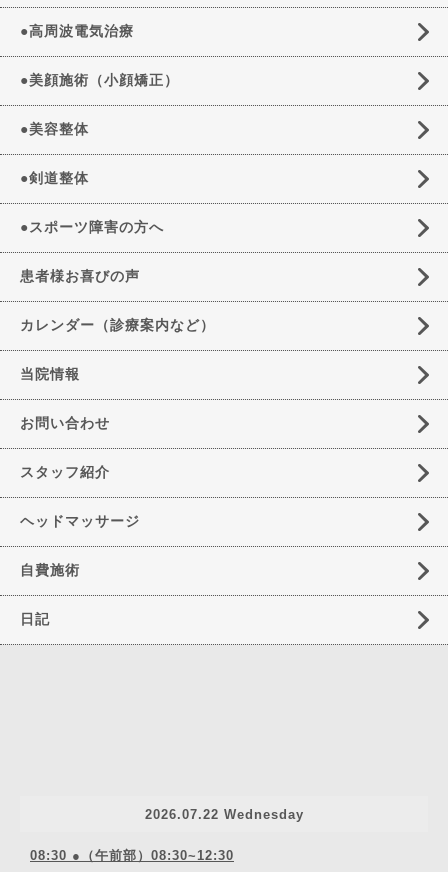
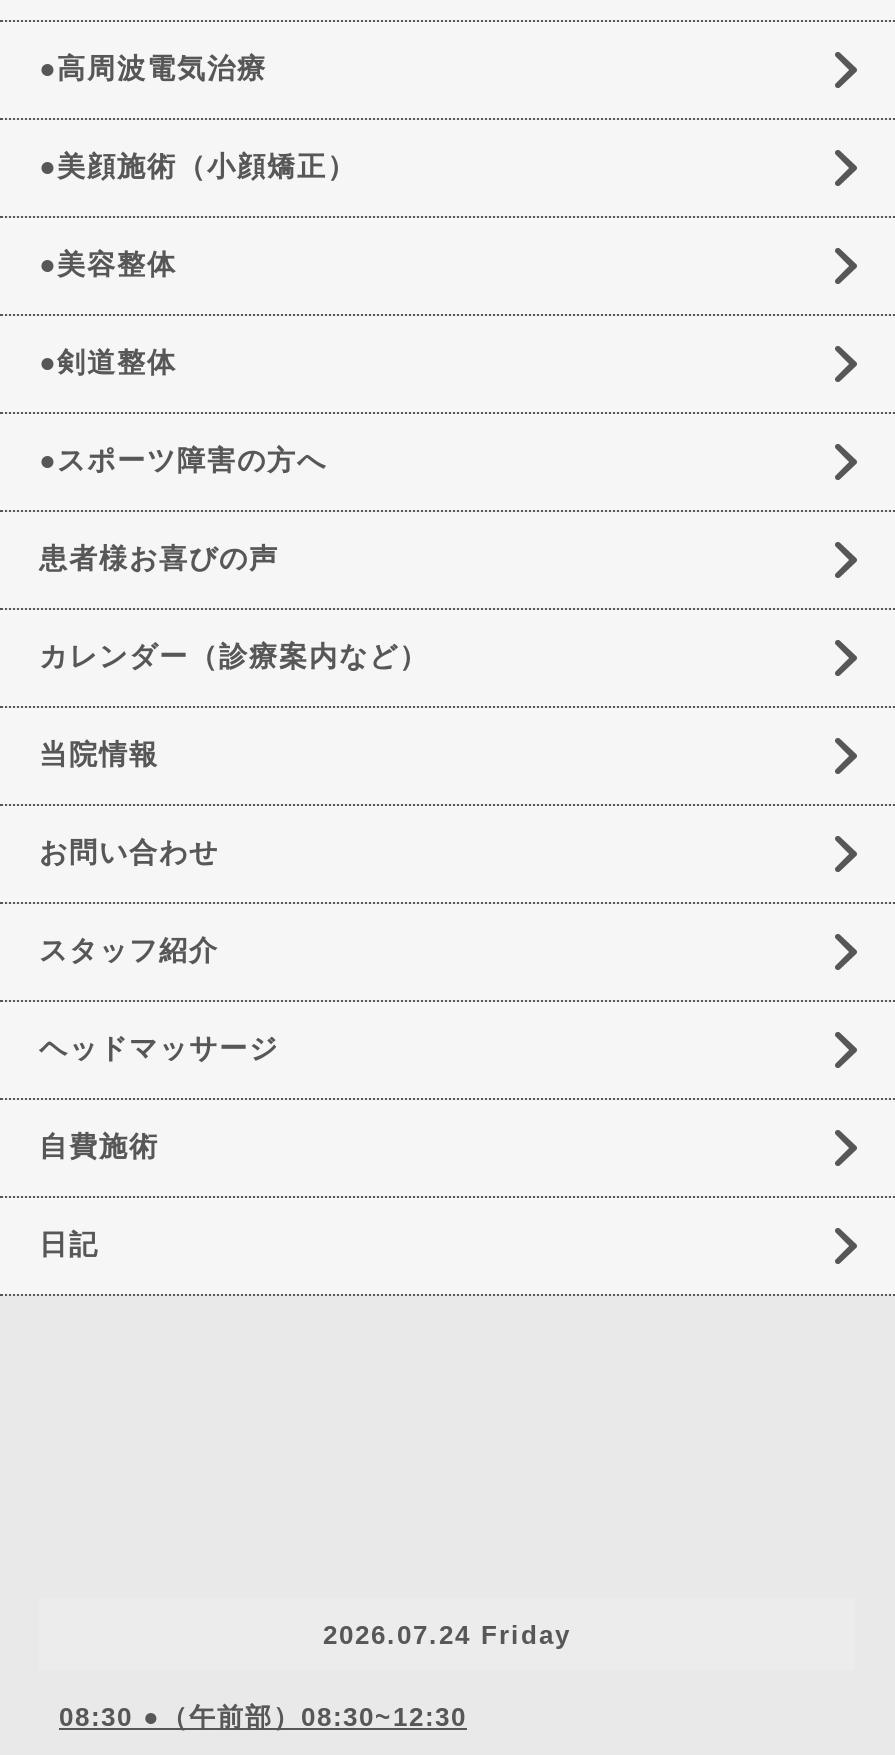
[144,807,303,822] 2026.07.22 Wednesday -> [323,1619,571,1649] 2026.07.24 Friday

